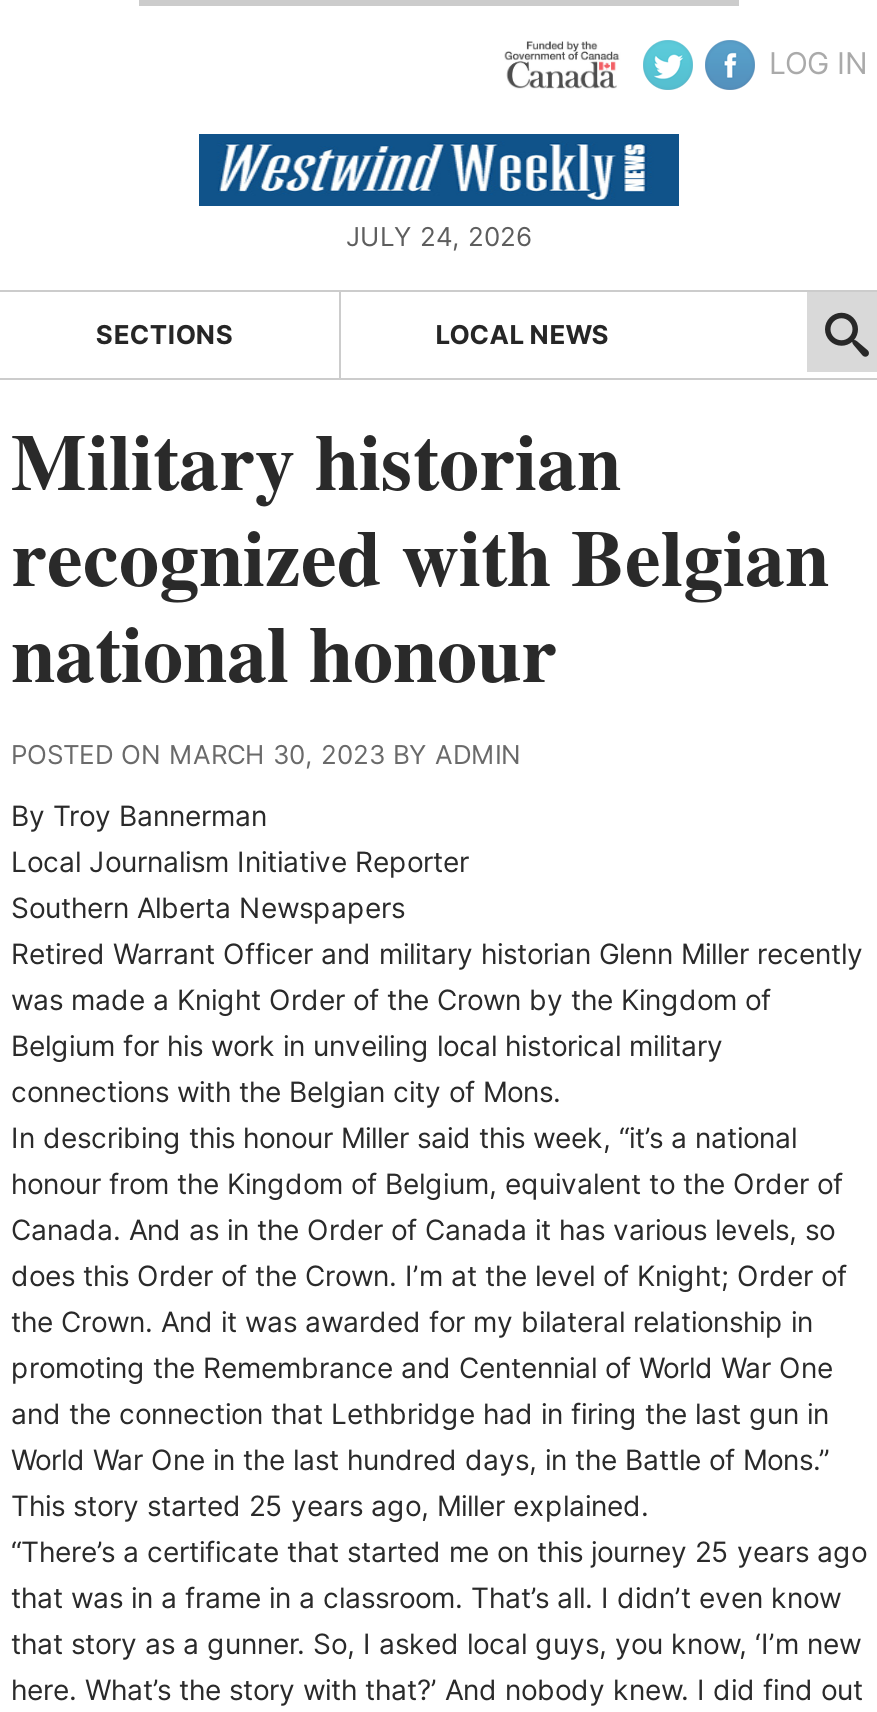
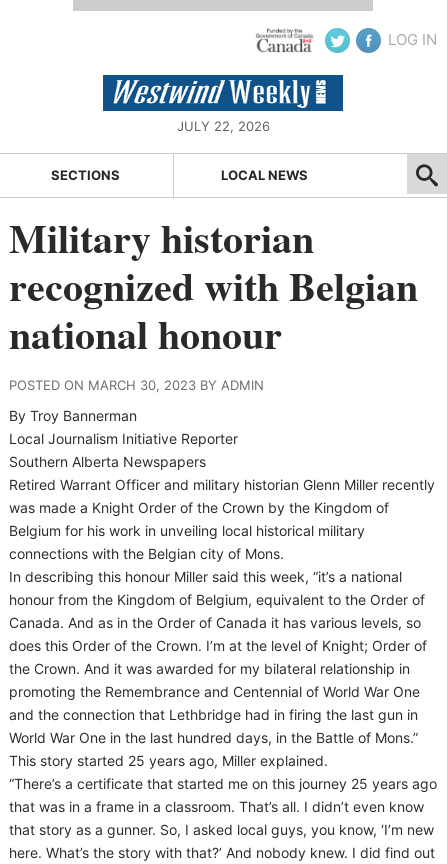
[346,220,532,252] JULY 24, 2026 -> [176,118,269,134] JULY 22, 2026

